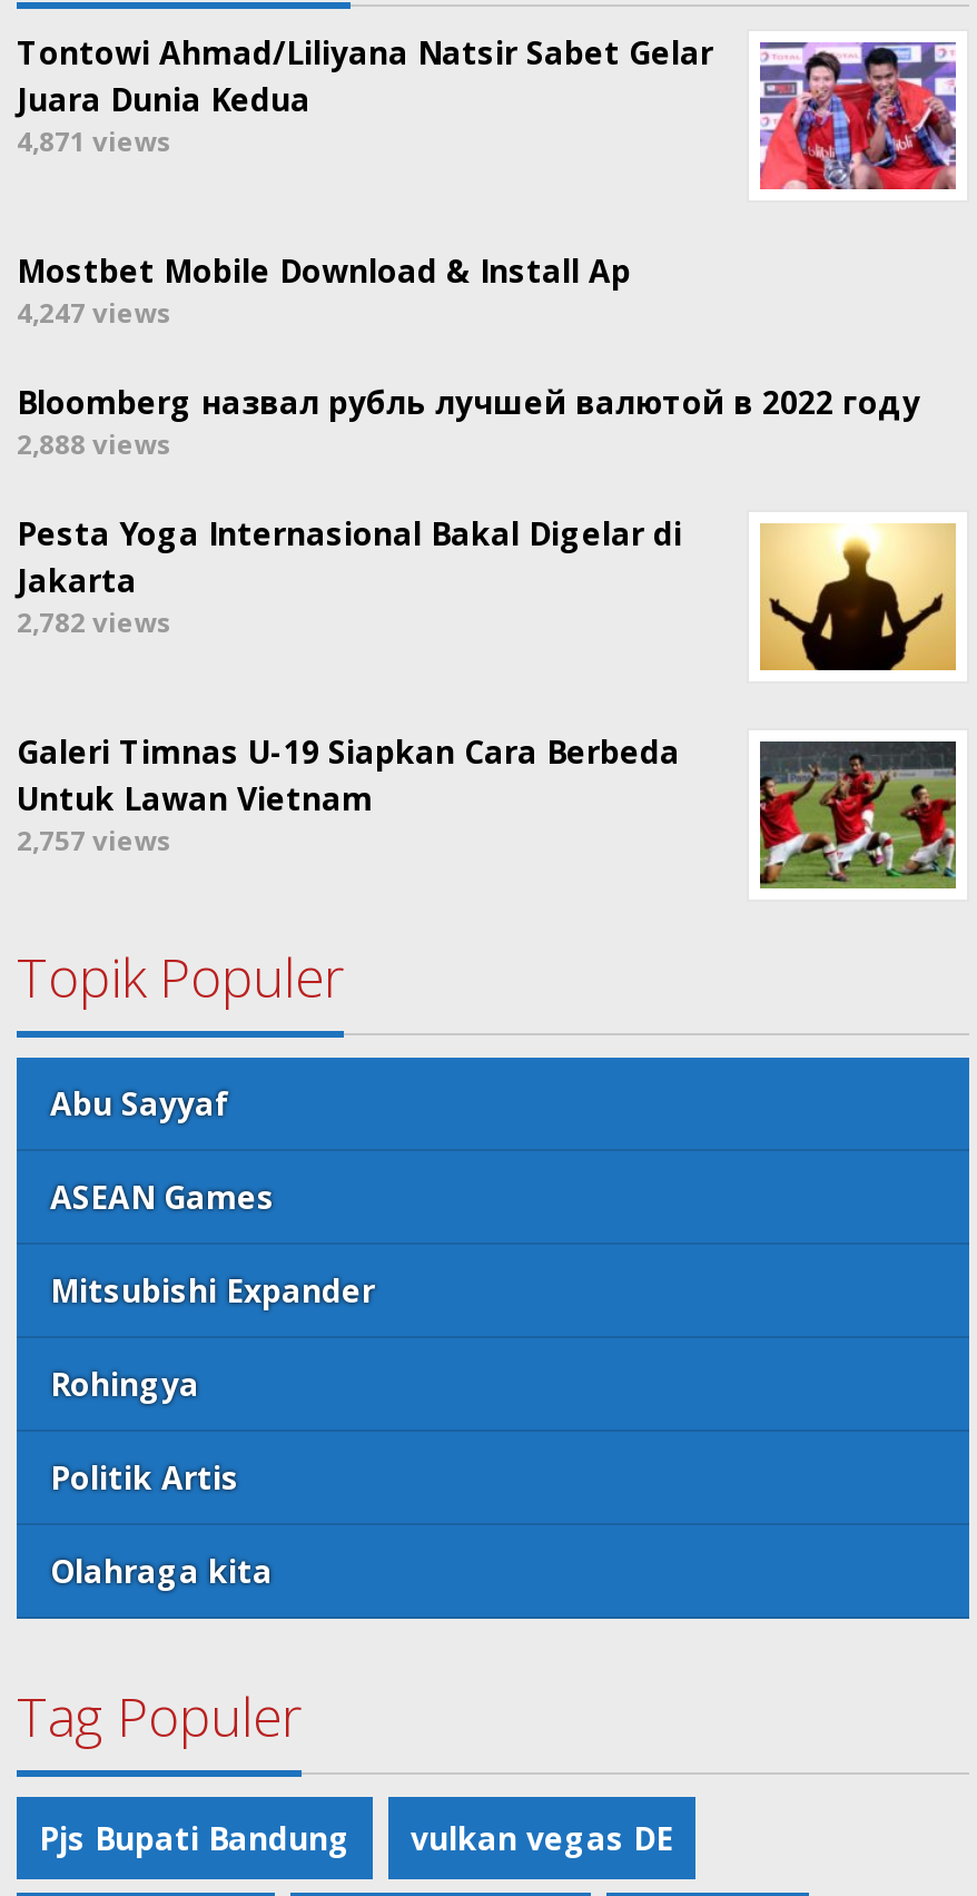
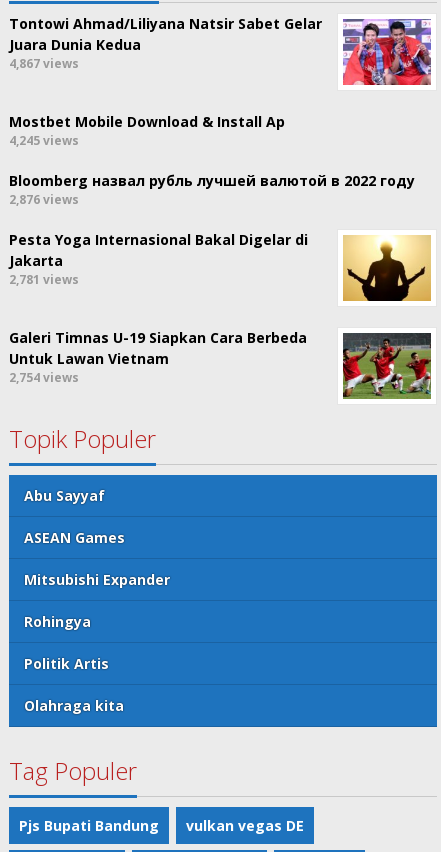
[17,122,172,160] 4,871 views -> [9,55,79,72] 4,867 views
[17,294,172,332] 4,247 views -> [9,132,79,149] 4,245 views
[17,425,172,463] 2,888 views -> [9,191,79,208] 2,876 views
[17,603,172,641] 2,782 views -> [9,271,79,288] 2,781 views
[17,822,172,859] 2,757 views -> [9,369,79,386] 2,754 views

